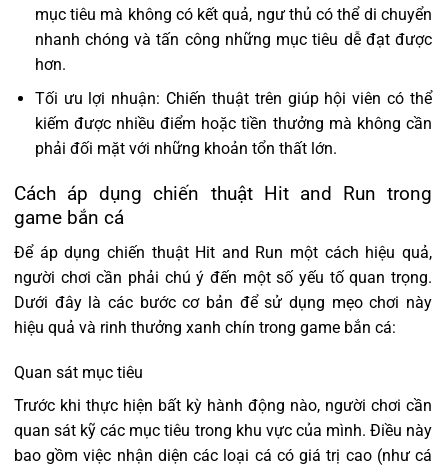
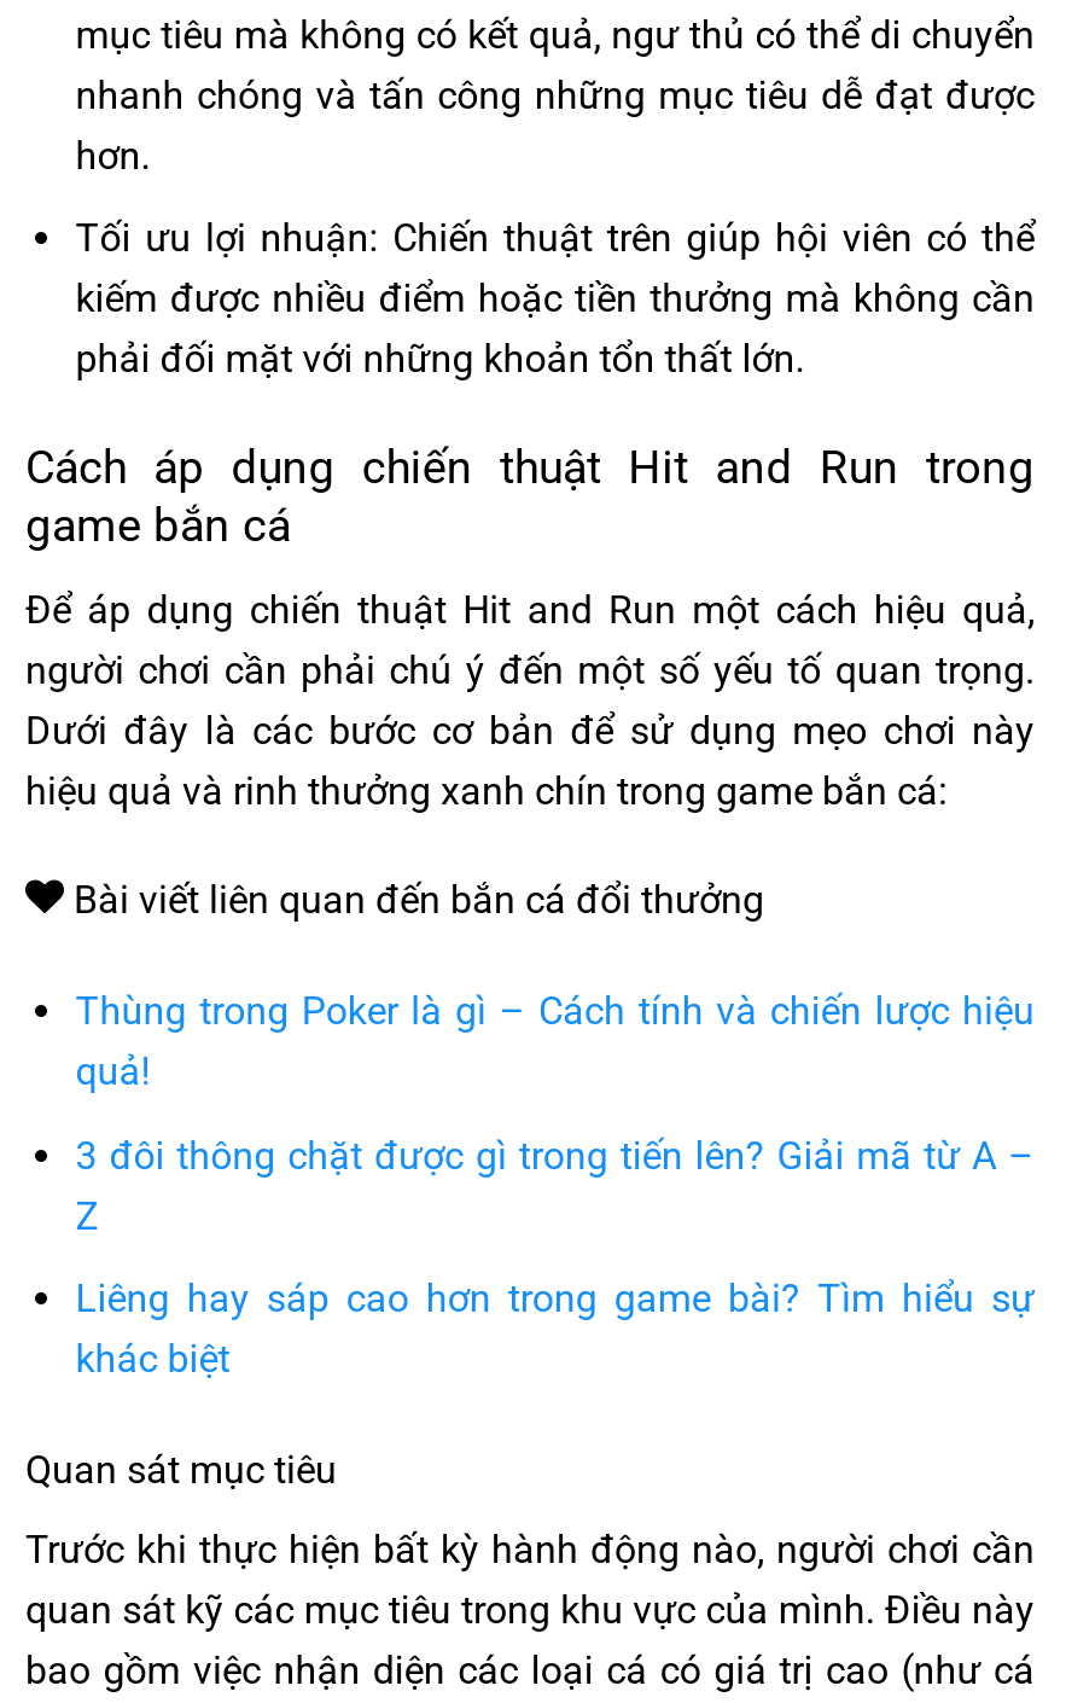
none -> [64,878,1035,1383] Bài viết liên quan đến bắn cá đổi thưởng | Thùng trong Poker là gì – Cách tính và chiến lược hiệu | quả! | 3 đôi thông chặt được gì trong tiến lên? Giải mã từ A – | Z | Liêng hay sáp cao hơn trong game bài? Tìm hiểu sự | khác biệt

